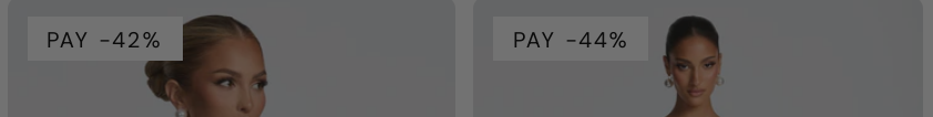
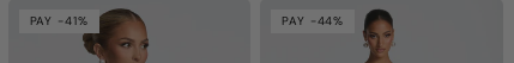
[47,25,162,54] PAY -42% -> [29,13,88,29] PAY -41%

